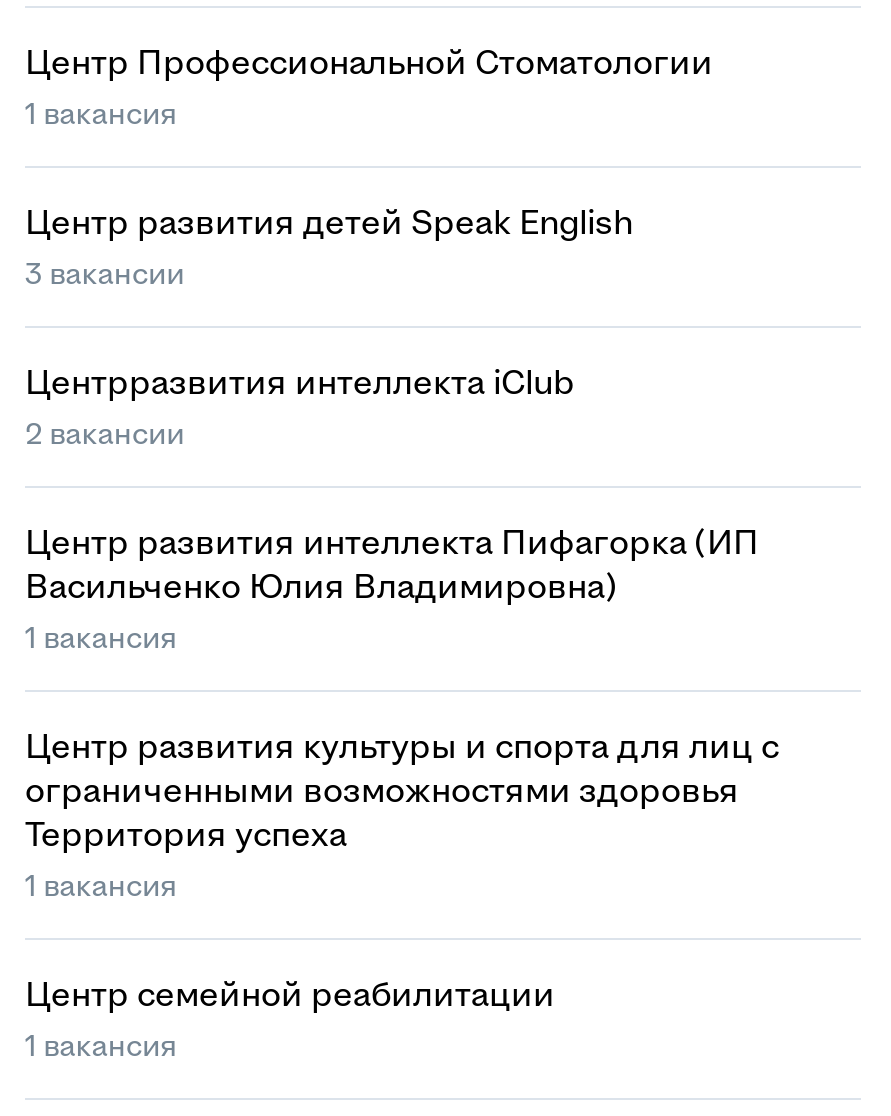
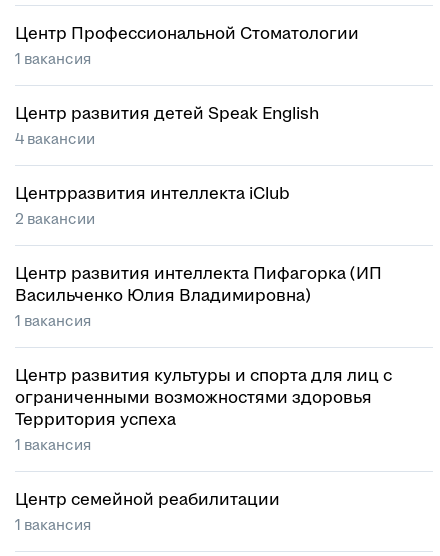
[25,256,184,290] 3 вакансии -> [15,130,95,147] 4 вакансии

